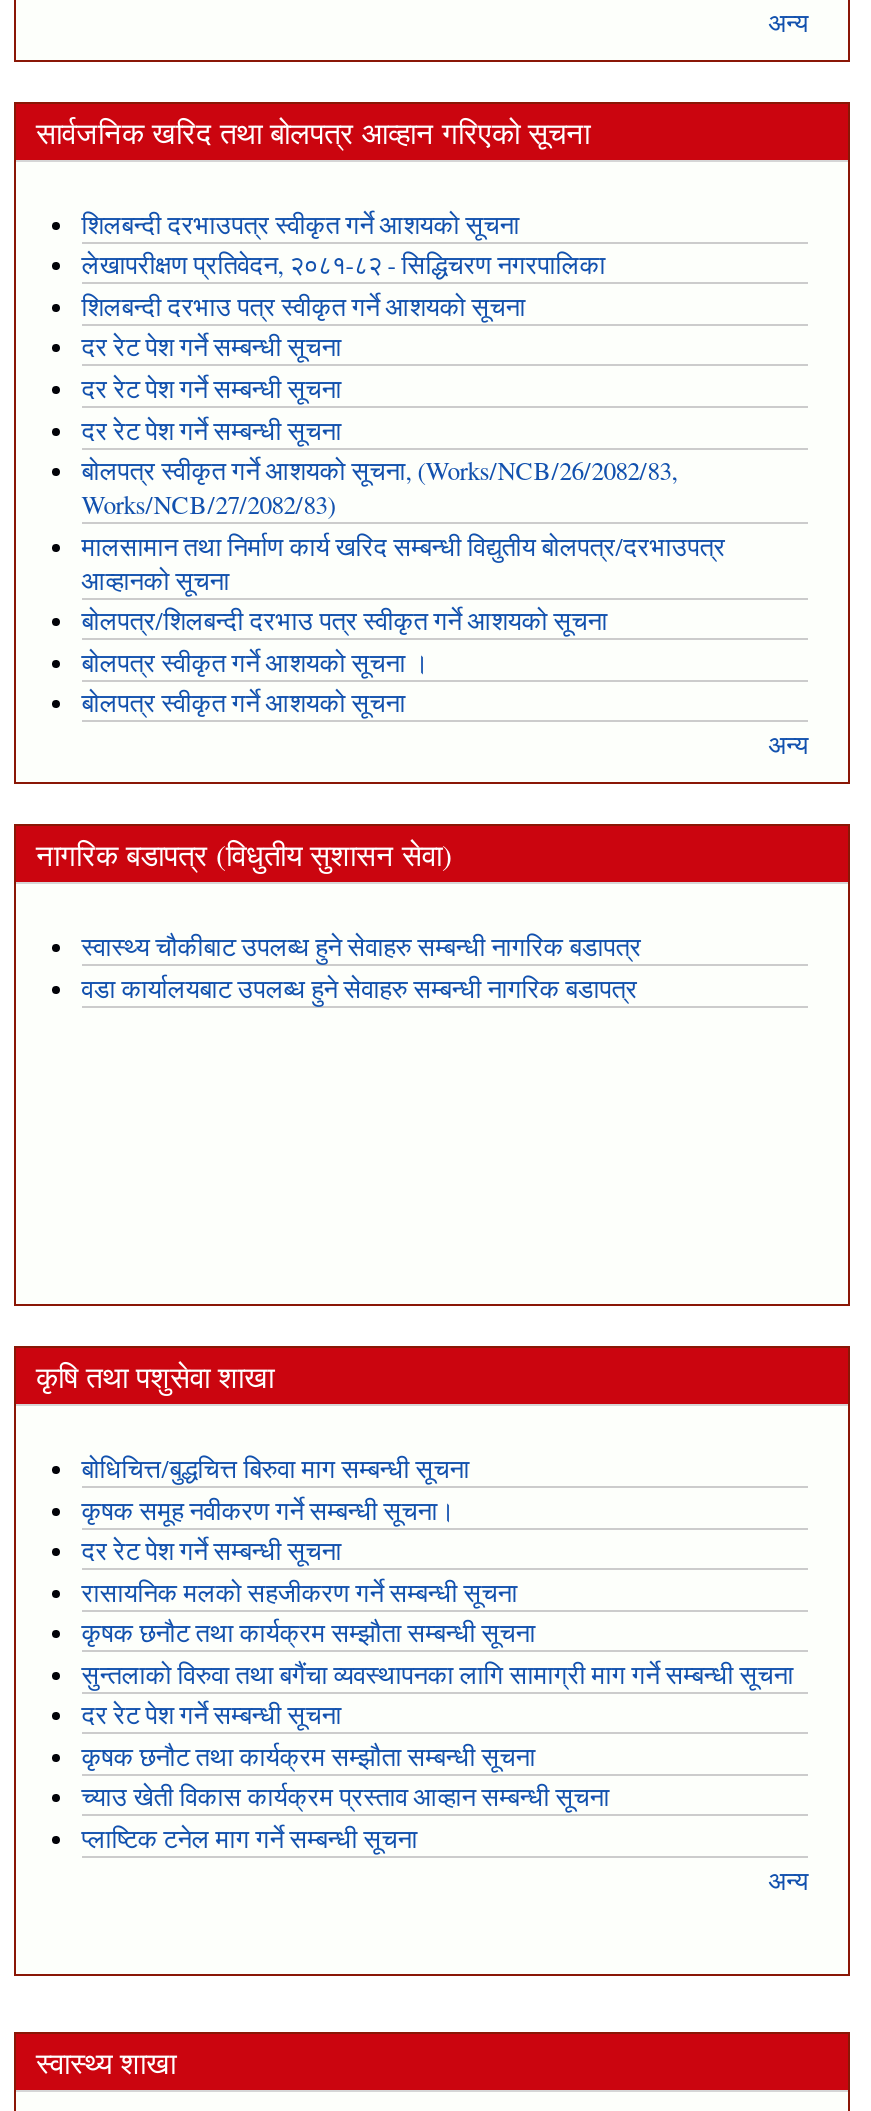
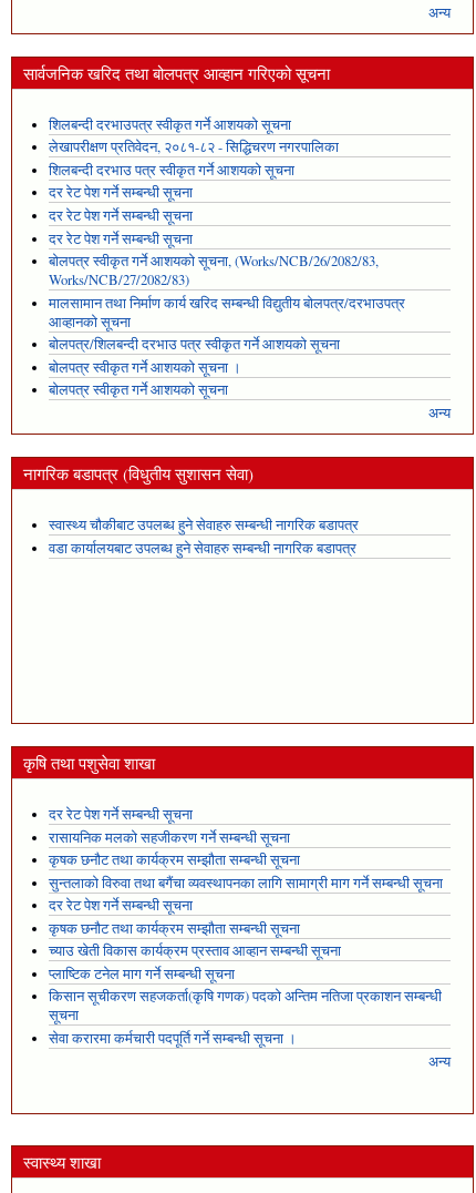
[82,1452,470,1527] बोधिचित्त/बुद्धचित्त बिरुवा माग सम्बन्धी सूचना | कृषक समूह नवीकरण गर्ने सम्बन्धी सूचना। -> none
moved [82,1534,794,1856] -> [48,805,443,983]: दर रेट पेश गर्ने सम्बन्धी सूचना | रासायनिक मलको सहजीकरण गर्ने सम्बन्धी सूचना | कृषक छनौट तथा कार्यक्रम सम्झौता सम्बन्धी सूचना | सुन्तलाको विरुवा तथा बगैंचा व्यवस्थापनका लागि सामाग्री माग गर्ने सम्बन्धी सूचना | दर रेट पेश गर्ने सम्बन्धी सूचना | कृषक छनौट तथा कार्यक्रम सम्झौता सम्बन्धी सूचना | च्याउ खेती विकास कार्यक्रम प्रस्ताव आव्हान सम्बन्धी सूचना | प्लाष्टिक टनेल माग गर्ने सम्बन्धी सूचना
none -> [48,987,441,1048] किसान सूचीकरण सहजकर्ता(कृषि गणक) पदको अन्तिम नतिजा प्रकाशन सम्बन्धी | सूचना | सेवा करारमा कर्मचारी पदपूर्ति गर्ने सम्बन्धी सूचना ।

